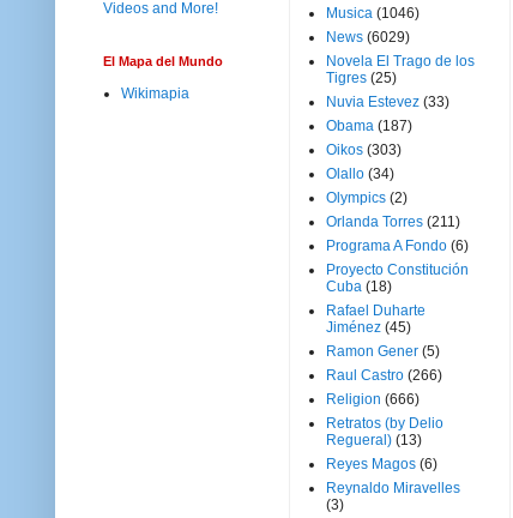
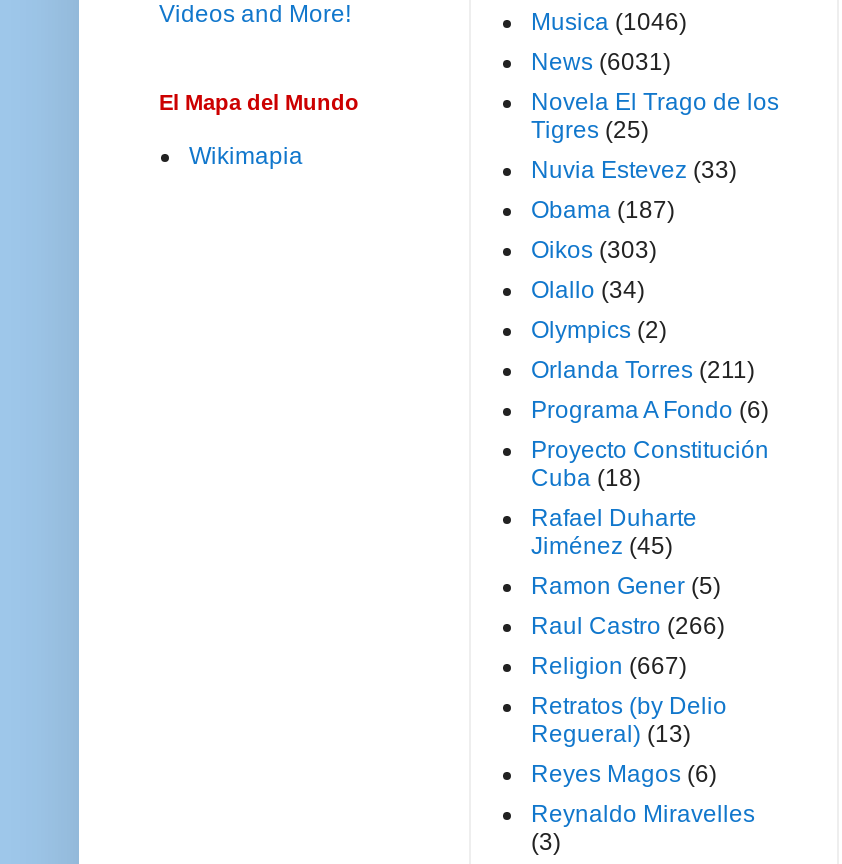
[326,29,410,46] News (6029) -> [531,48,671,76] News (6031)
[326,391,420,408] Religion (666) -> [531,652,687,680] Religion (667)

